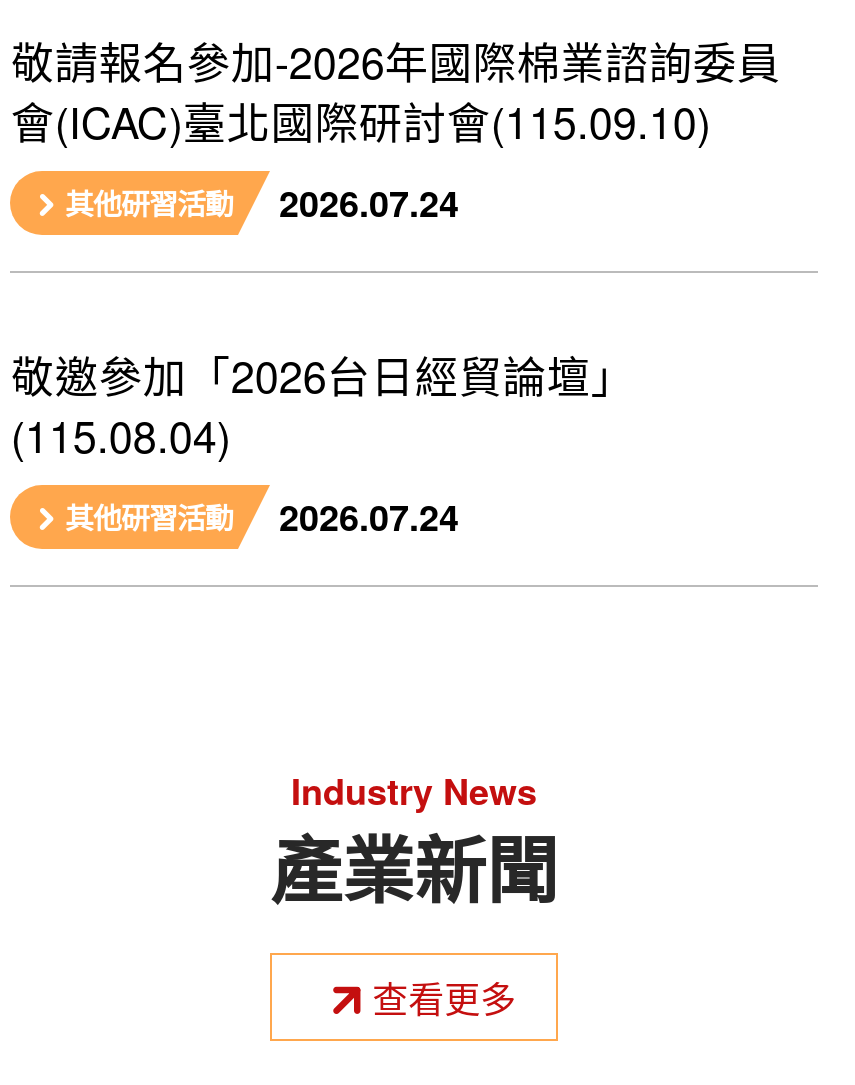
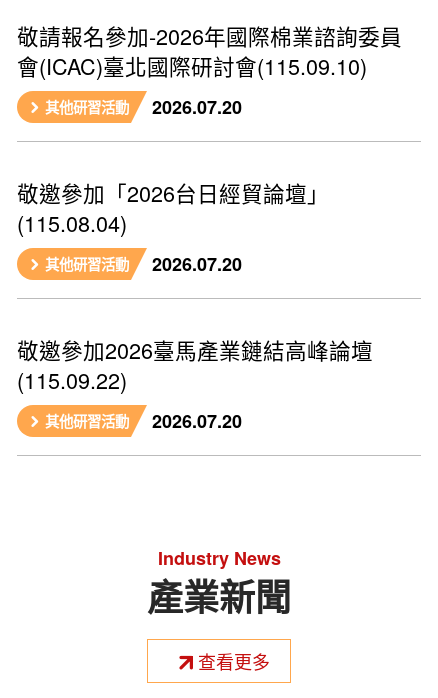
[65,177,459,229] 其他研習活動 2026.07.24 -> [44,94,241,120] 其他研習活動 2026.07.20
[279,491,459,543] 2026.07.24 -> [17,251,373,434] 2026.07.20 | 敬邀參加2026臺馬產業鏈結高峰論壇 | (115.09.22) | 其他研習活動 | 2026.07.20

